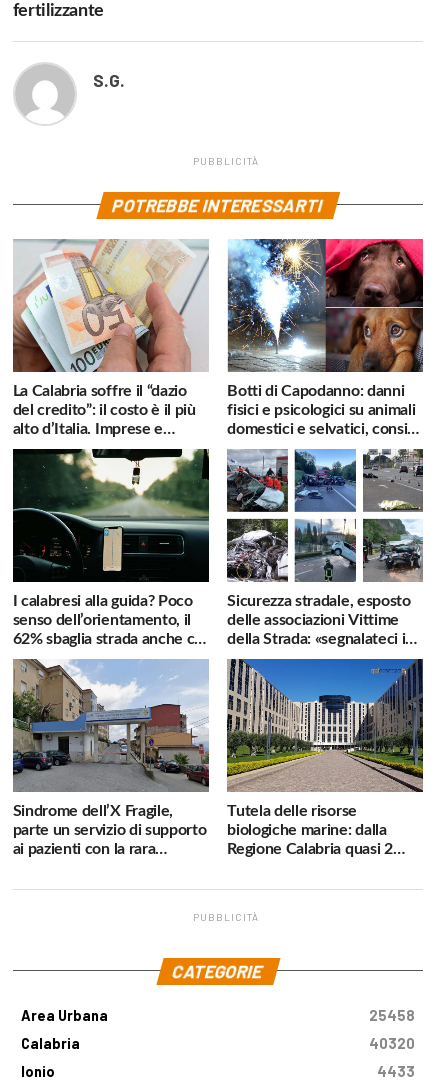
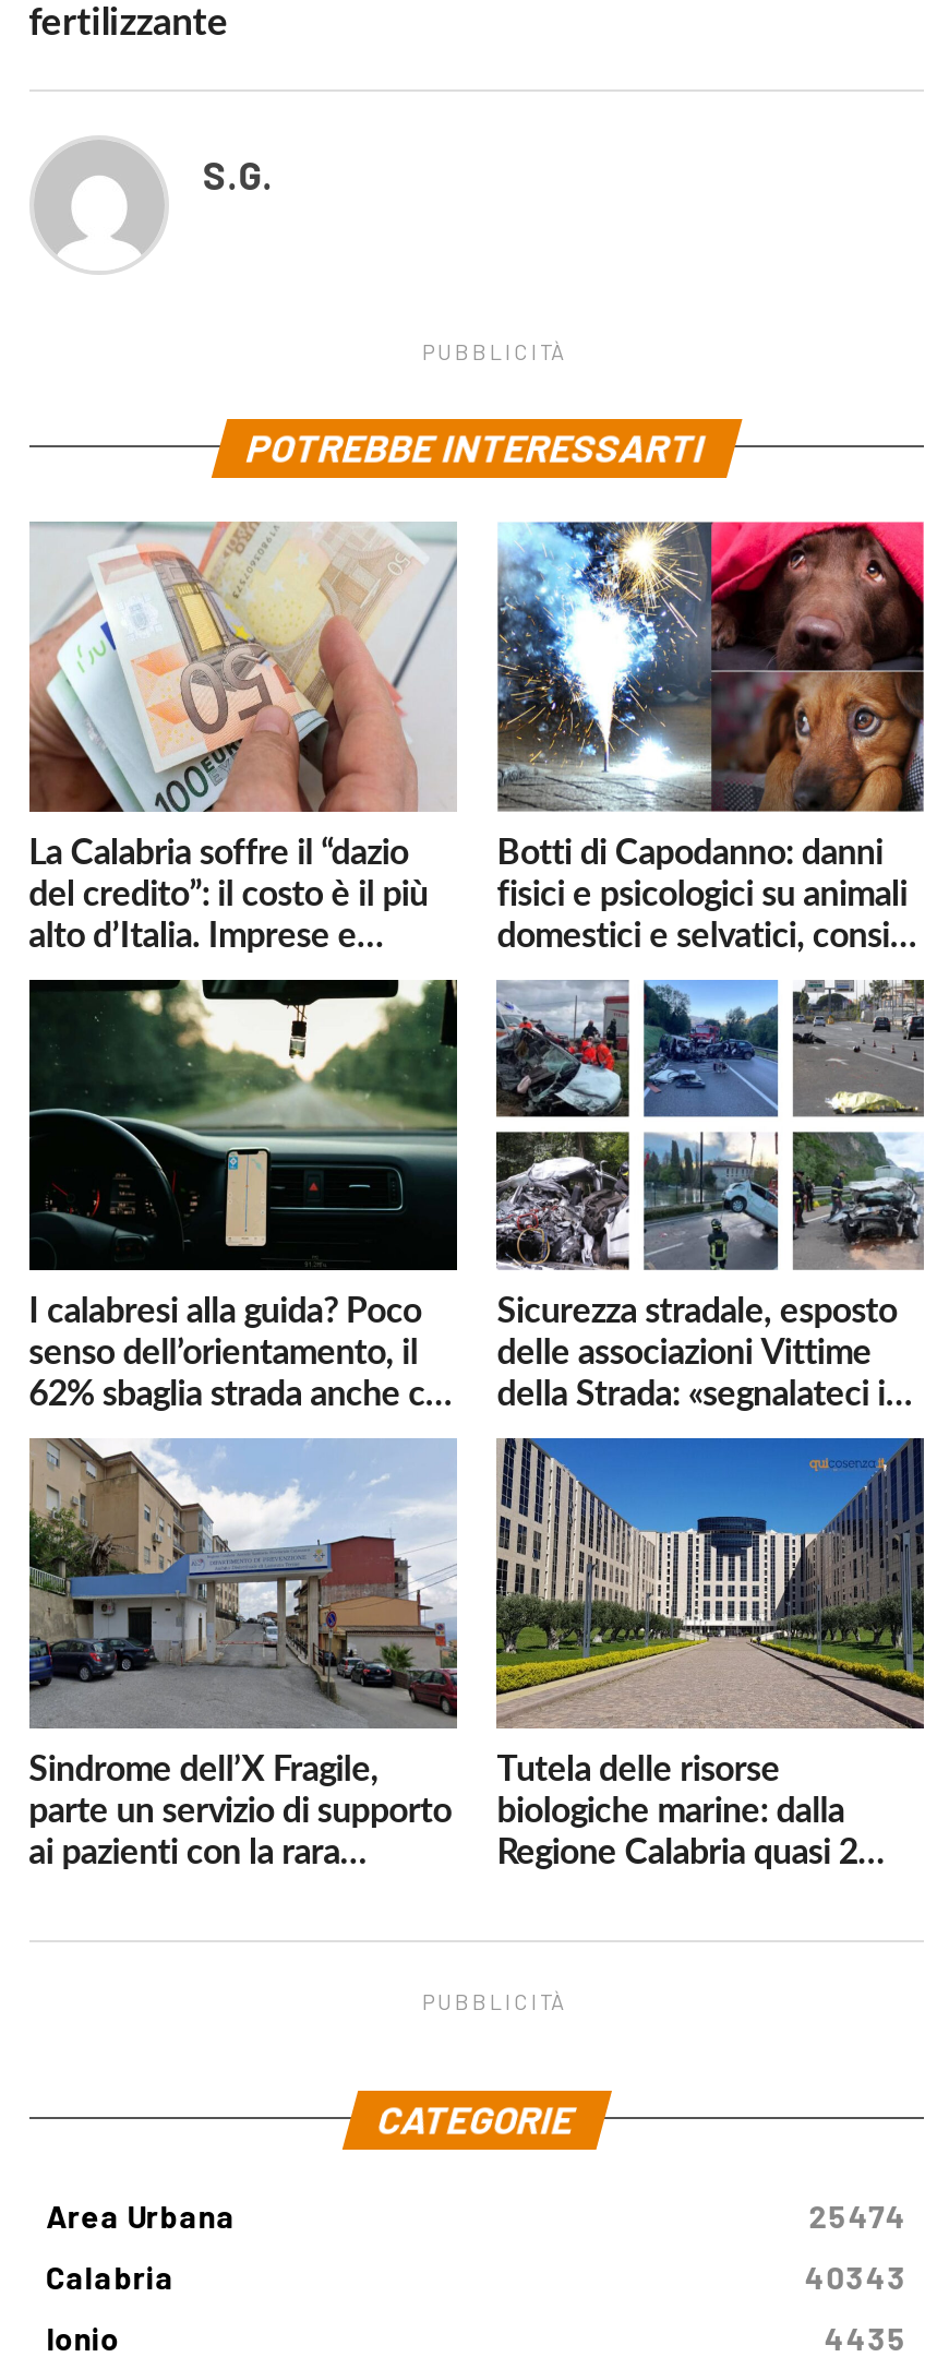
[369,1007,415,1024] 25458 -> [809,2197,907,2234] 25474
[369,1035,415,1052] 40320 -> [805,2258,907,2295] 40343
[377,1063,415,1080] 4433 -> [824,2319,907,2356] 4435

